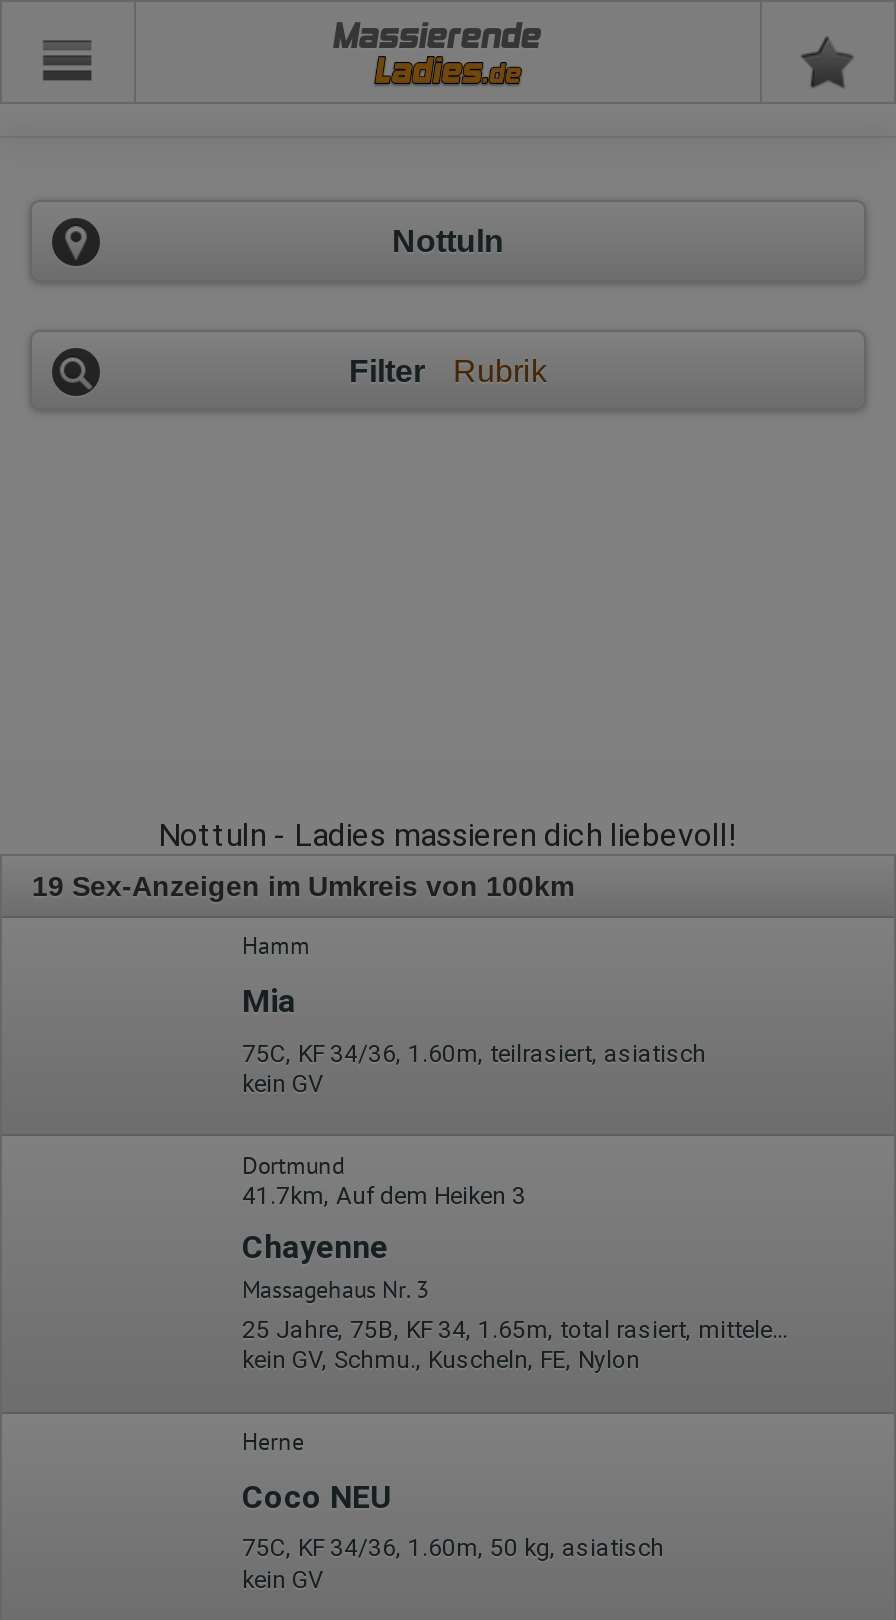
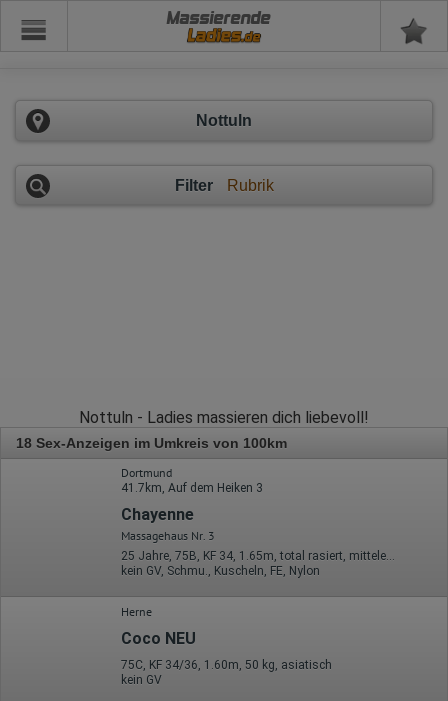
[32,870,706,1098] 19 Sex-Anzeigen im Umkreis von 100km | Hamm | Mia | 75C, KF 34/36, 1.60m, teilrasiert, asiatisch | kein GV -> [16,435,287,451] 18 Sex-Anzeigen im Umkreis von 100km

